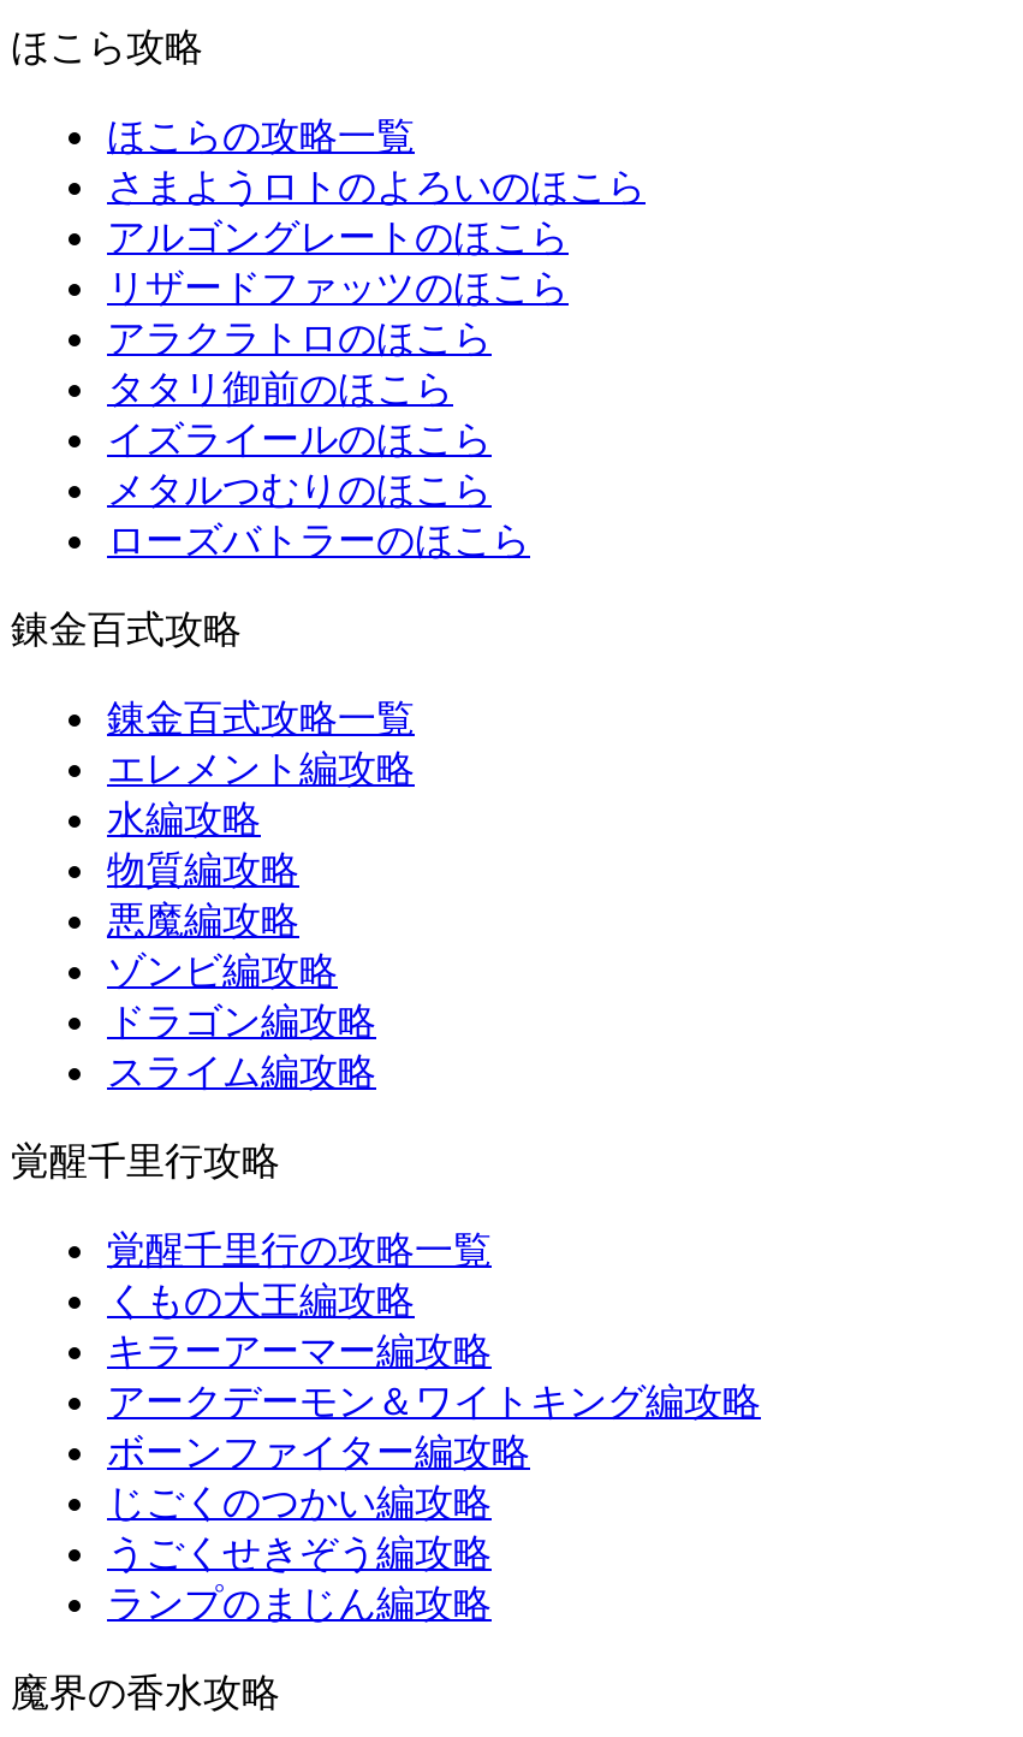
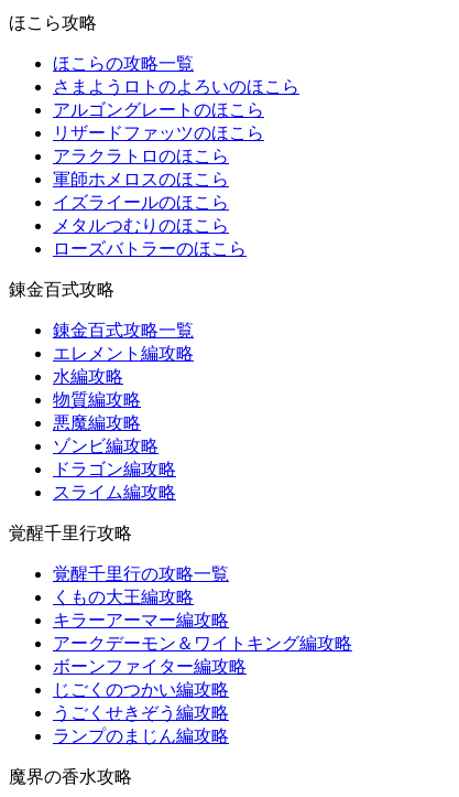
[107,368,453,409] タタリ御前のほこら -> [53,170,229,189] 軍師ホメロスのほこら

